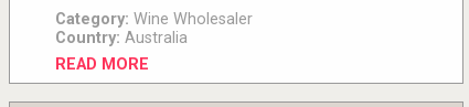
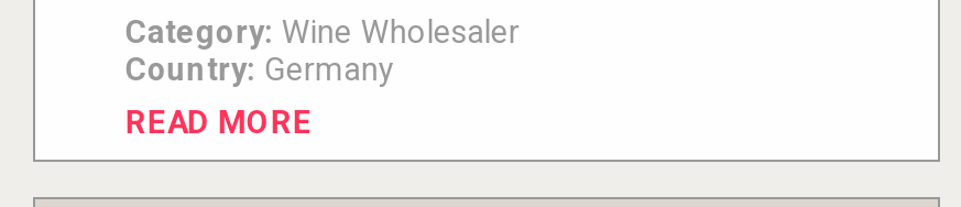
[55,29,187,47] Country: Australia -> [125,52,394,89] Country: Germany

